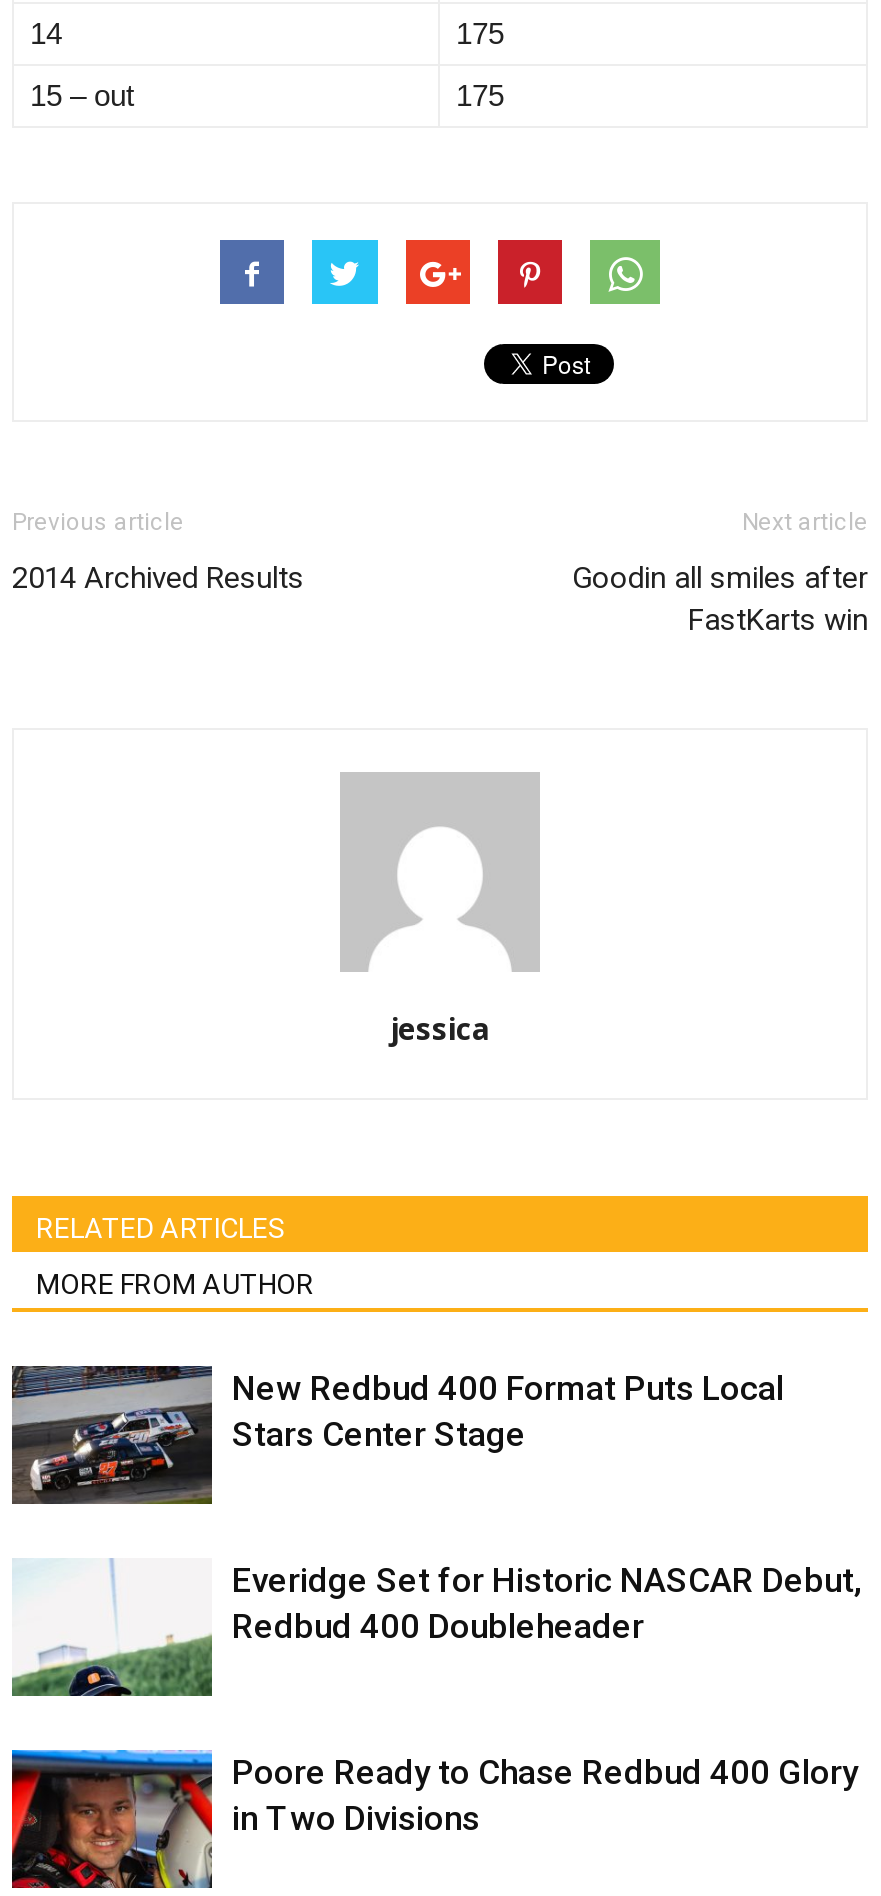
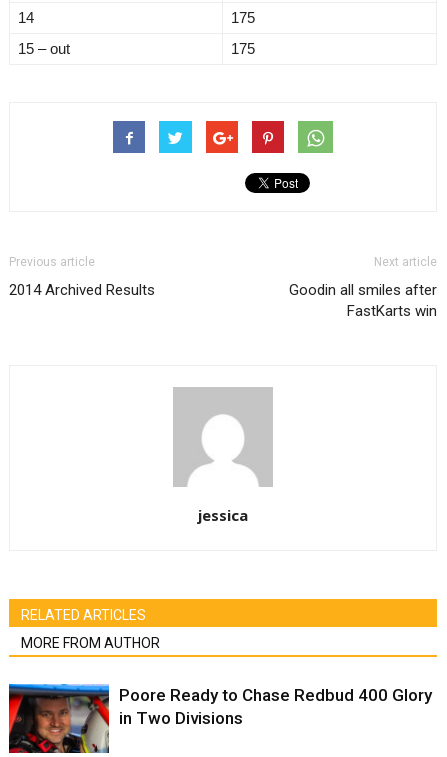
[10,1364,784,1506] [image] | New Redbud 400 Format Puts Local | Stars Center Stage -> none
[10,1558,862,1698] [image] | Everidge Set for Historic NASCAR Debut, | Redbud 400 Doubleheader -> none

